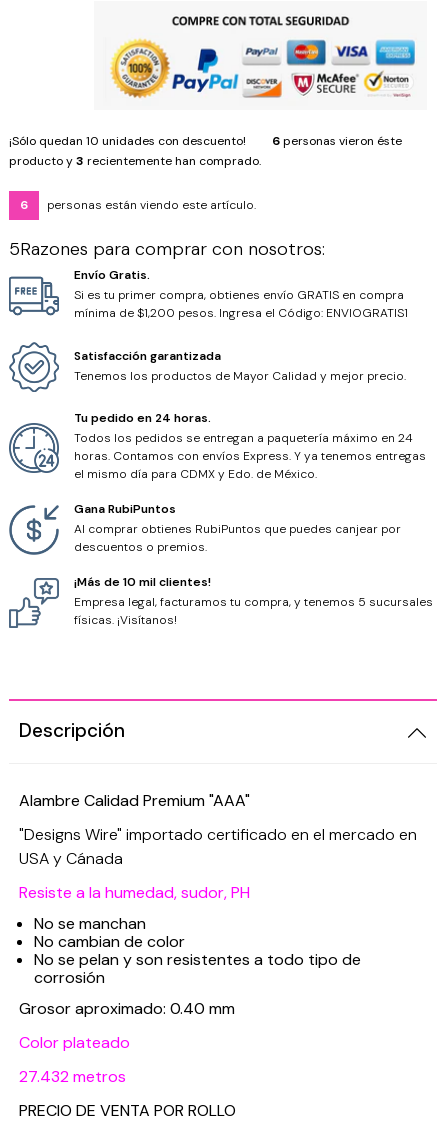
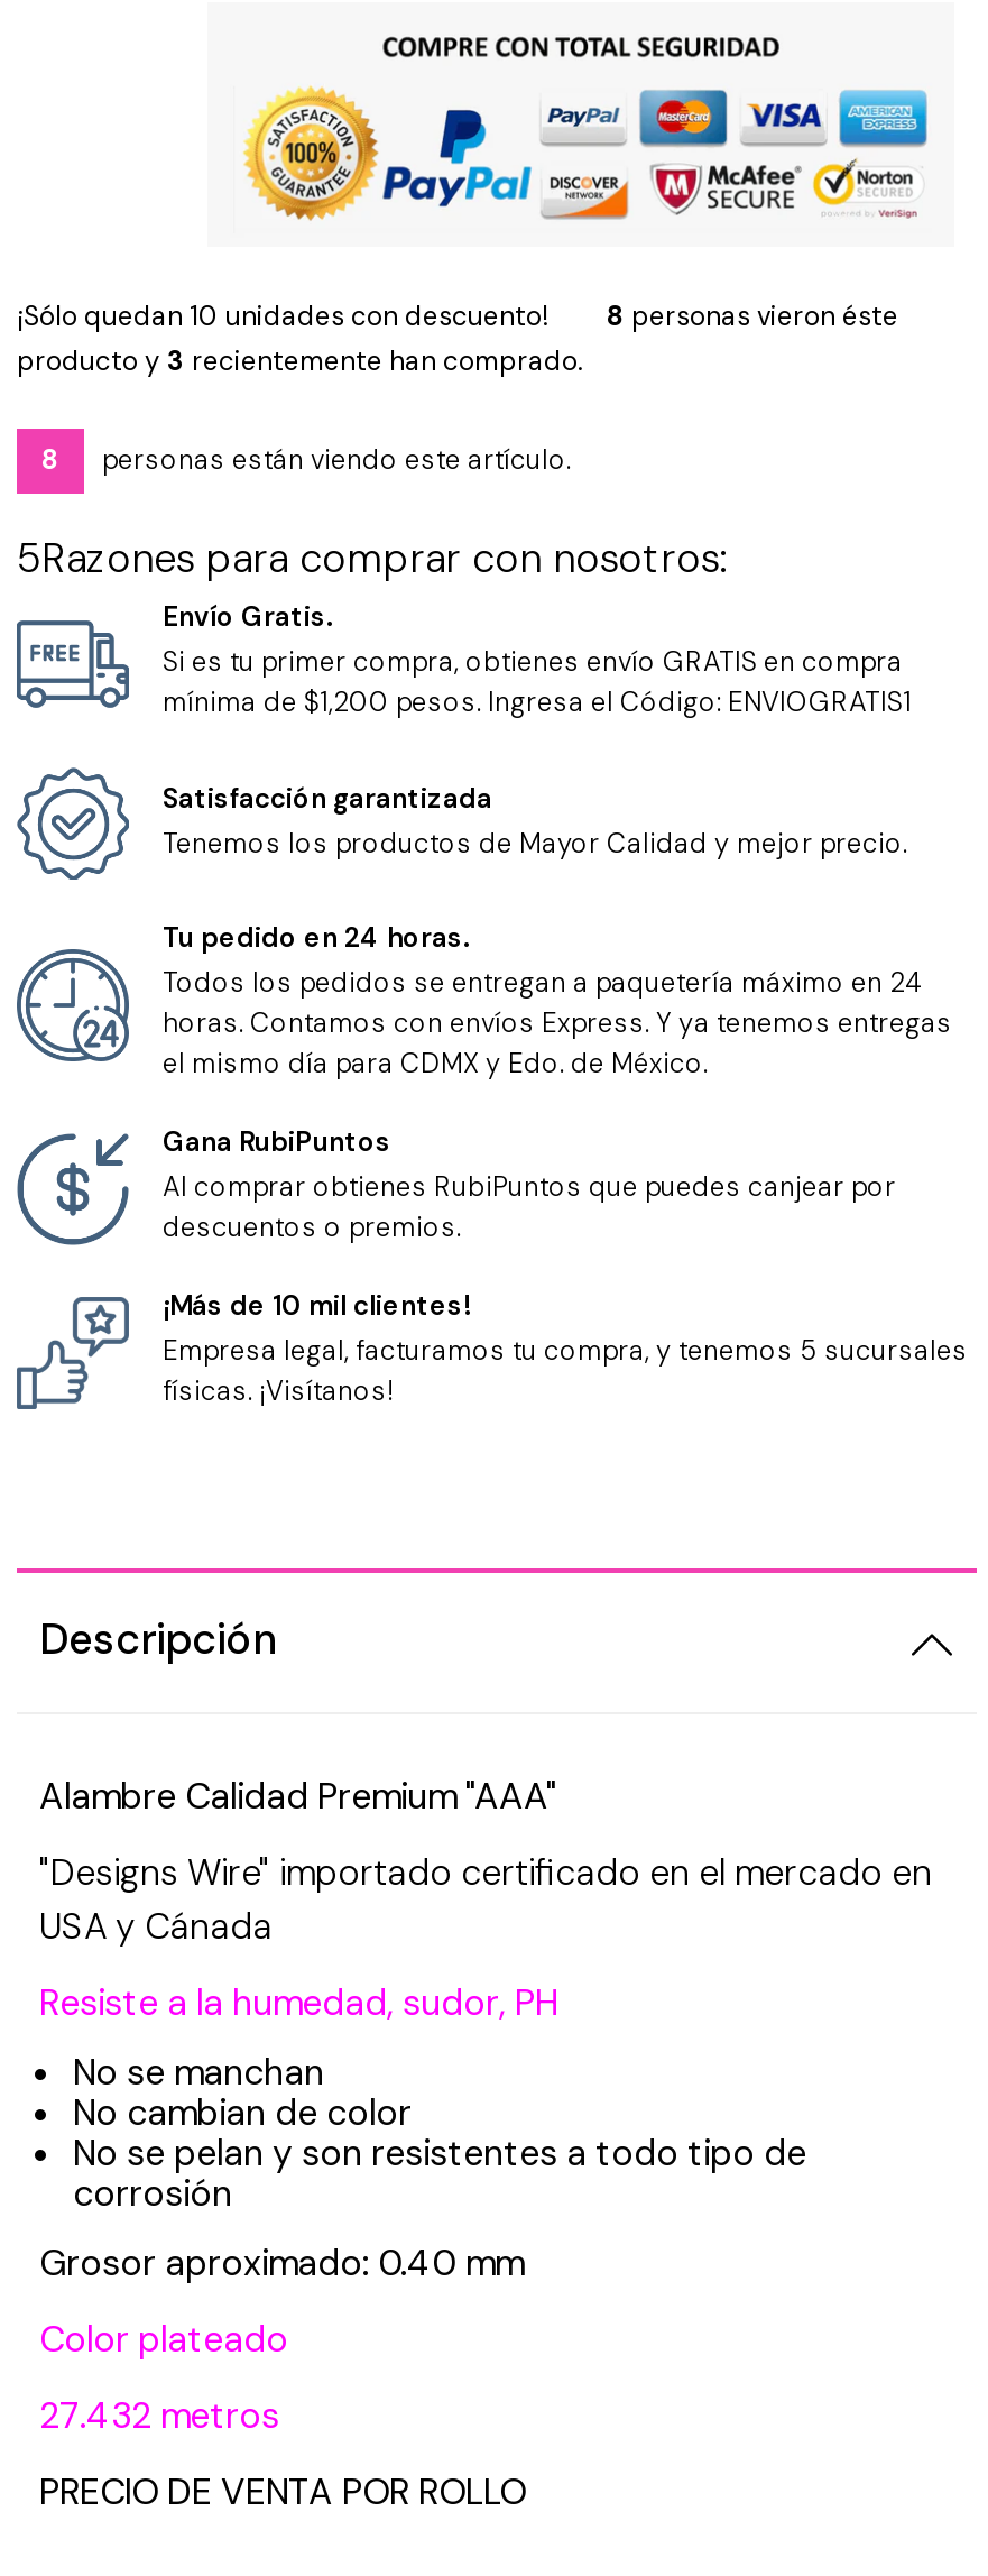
[272,133,402,149] 6 personas vieron éste -> [607,299,898,335] 8 personas vieron éste
[20,197,256,213] 6 personas están viendo este artículo. -> [41,443,571,479] 8 personas están viendo este artículo.

